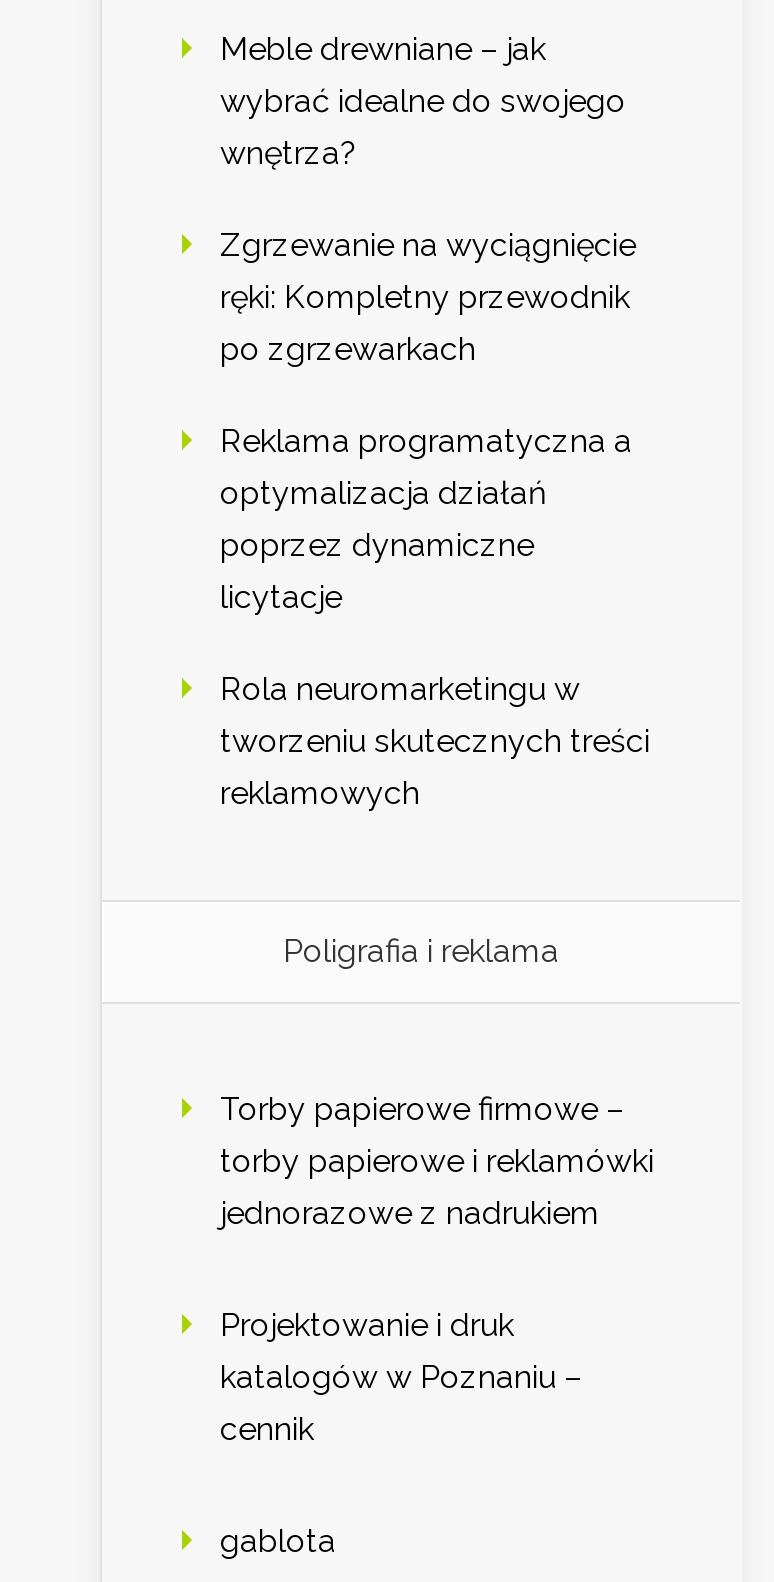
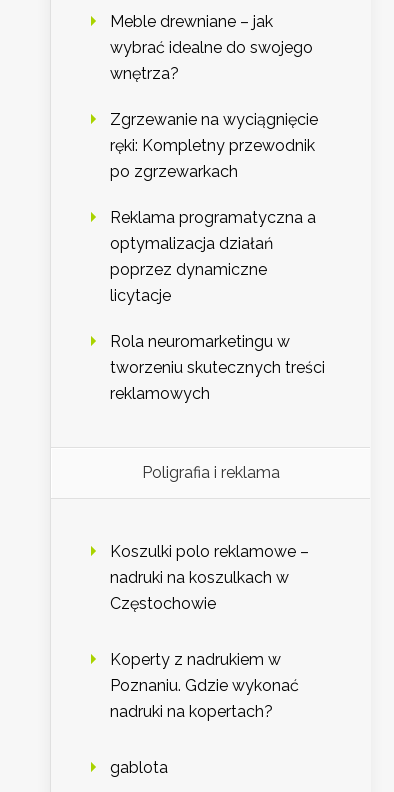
[220,1090,654,1232] Torby papierowe firmowe – | torby papierowe i reklamówki | jednorazowe z nadrukiem -> [110,542,309,613] Koszulki polo reklamowe – | nadruki na koszulkach w | Częstochowie
[220,1306,582,1448] Projektowanie i druk | katalogów w Poznaniu – | cennik -> [110,650,299,721] Koperty z nadrukiem w | Poznaniu. Gdzie wykonać | nadruki na kopertach?

